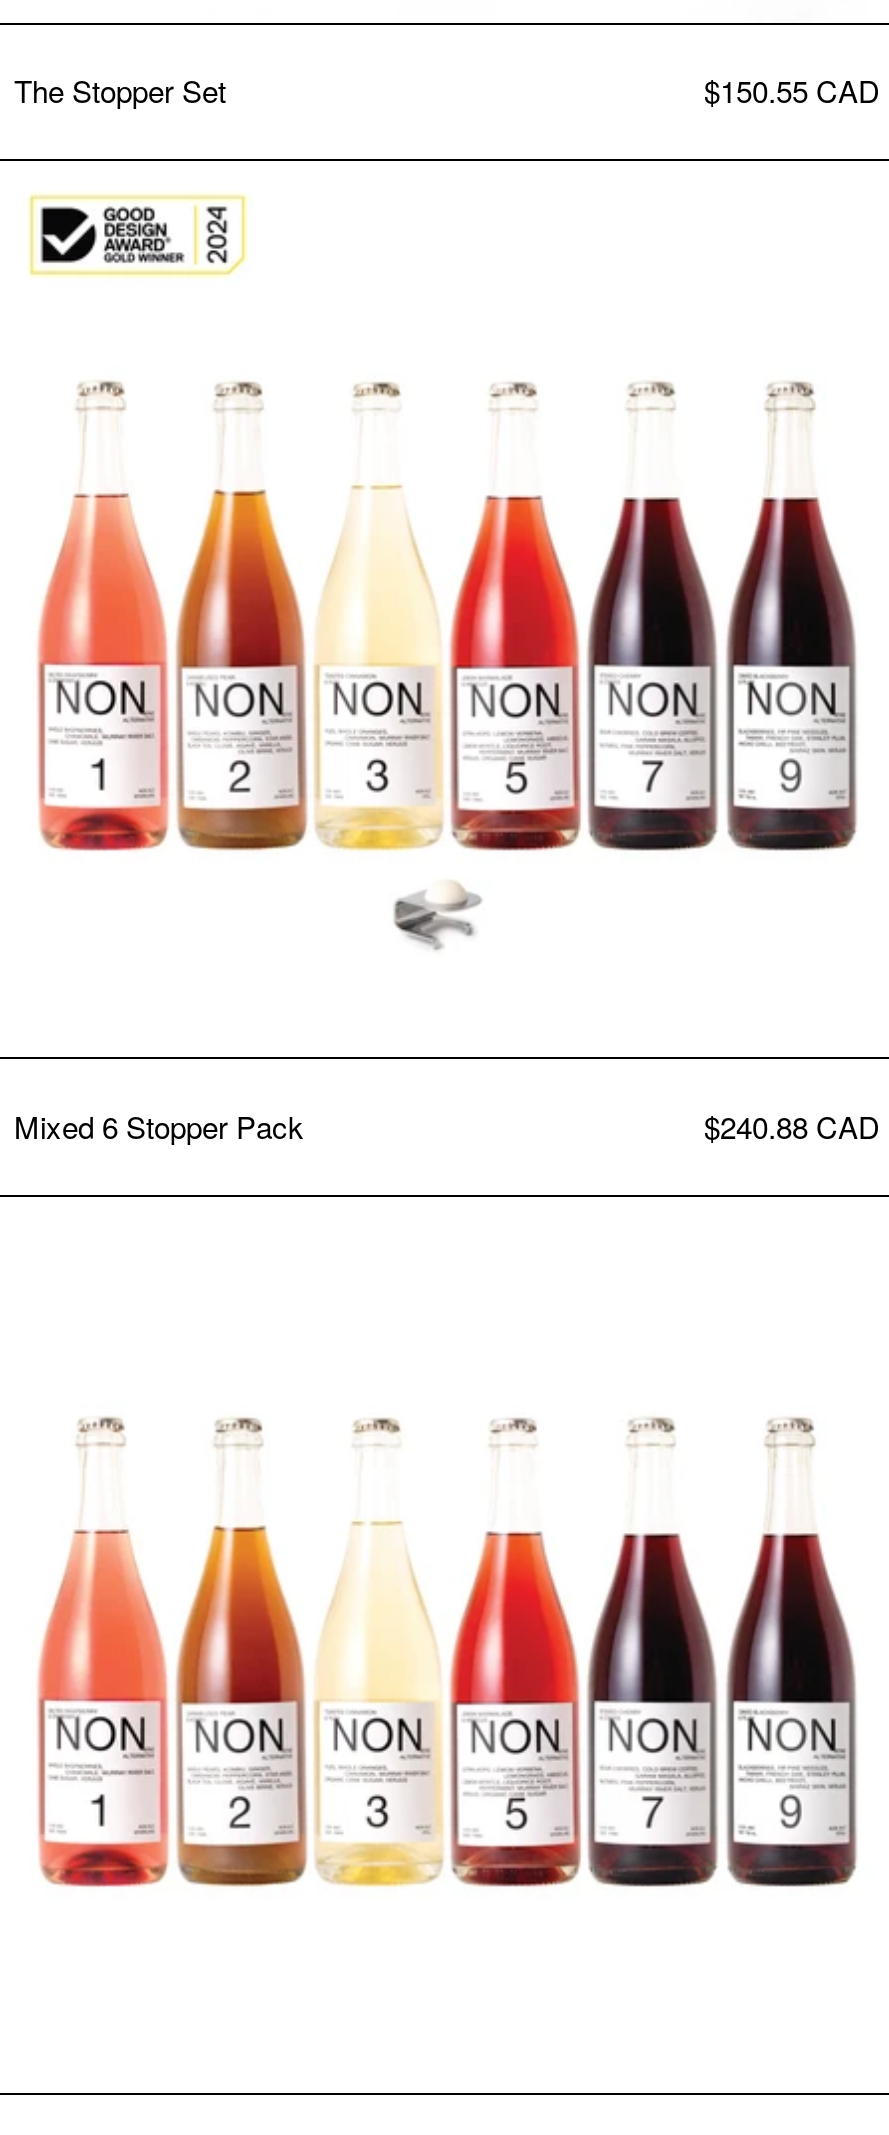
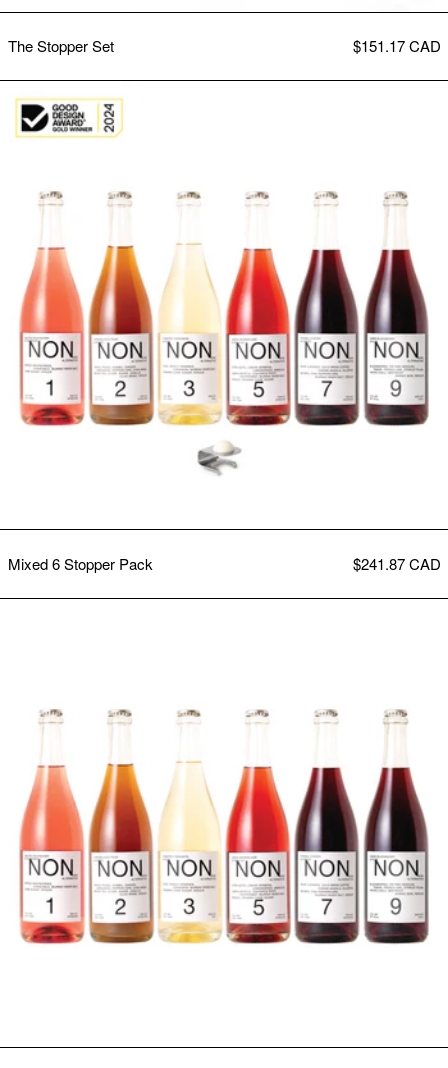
[704,69,880,111] $150.55 CAD -> [352,35,440,56] $151.17 CAD
[704,1105,880,1147] $240.88 CAD -> [352,553,440,574] $241.87 CAD

